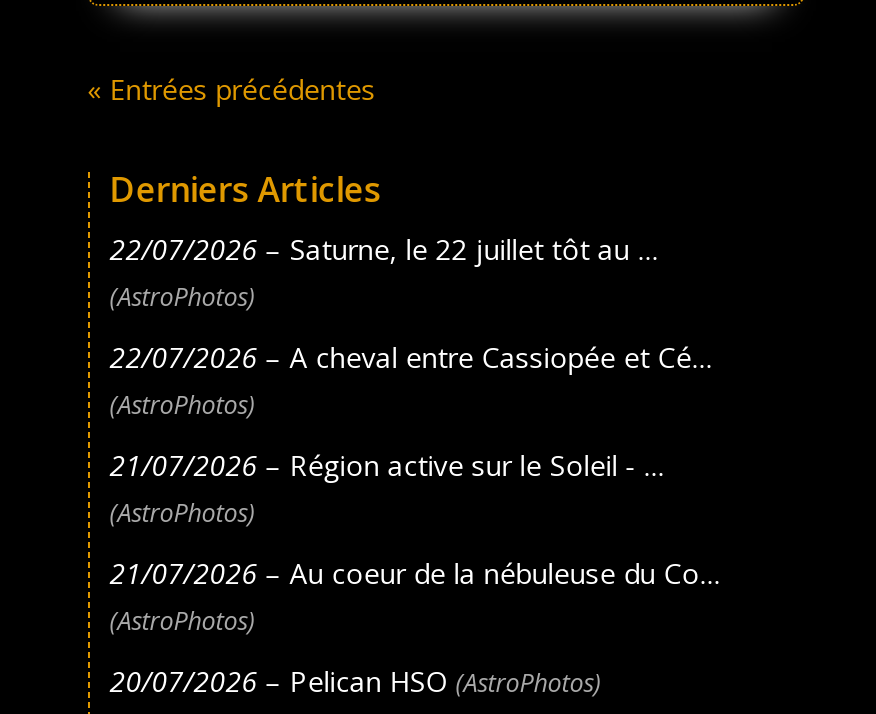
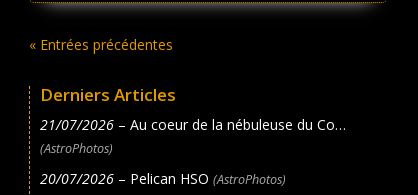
[110,230,714,530] 22/07/2026 – Saturne, le 22 juillet tôt au … | (AstroPhotos) | 22/07/2026 – A cheval entre Cassiopée et Cé… | (AstroPhotos) | 21/07/2026 – Région active sur le Soleil - … | (AstroPhotos) -> none

